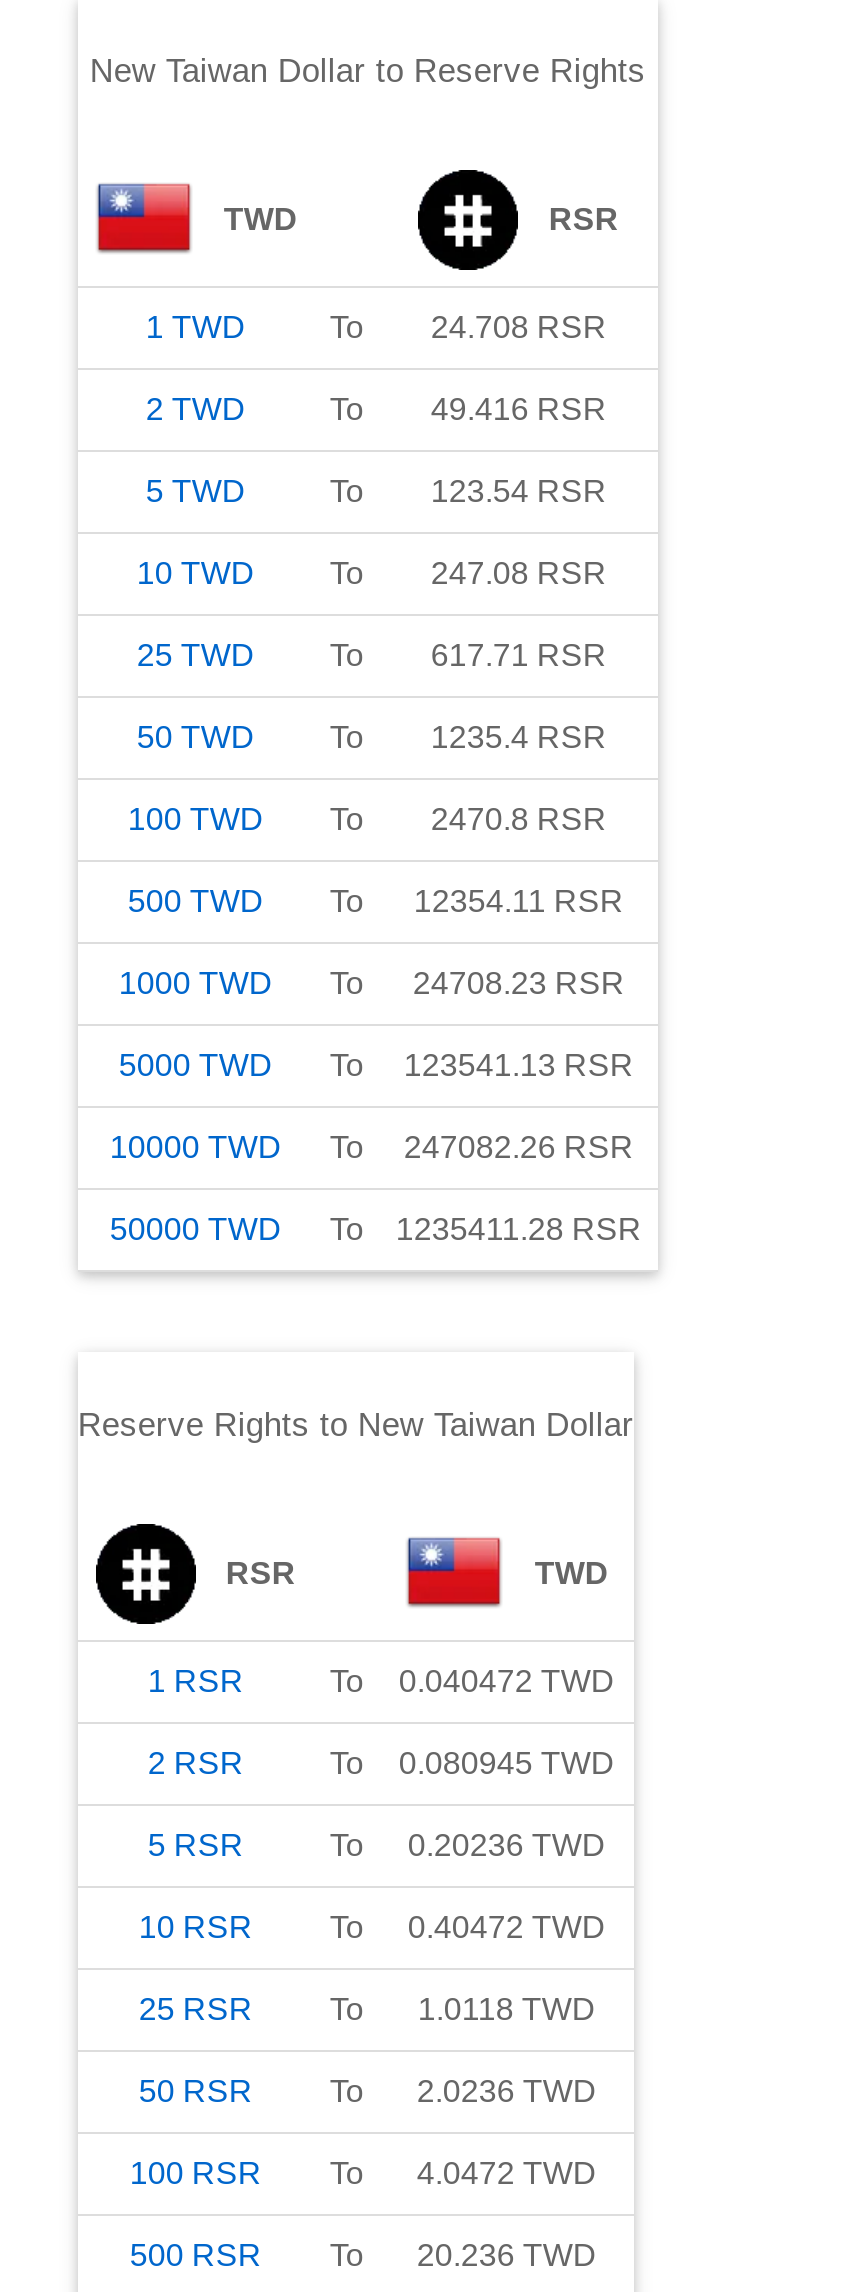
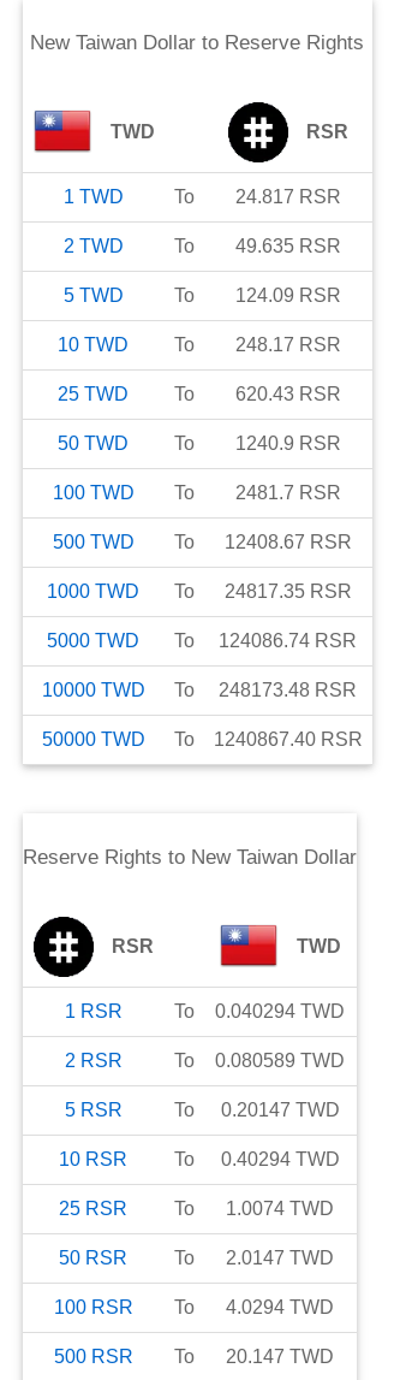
[330,310,607,344] To 24.708 RSR -> [174,186,341,207] To 24.817 RSR
[330,392,607,426] To 49.416 RSR -> [174,236,341,256] To 49.635 RSR
[330,474,607,508] To 123.54 RSR -> [174,285,341,305] To 124.09 RSR
[330,556,607,590] To 247.08 RSR -> [174,334,341,355] To 248.17 RSR
[330,638,607,672] To 617.71 RSR -> [174,384,341,404] To 620.43 RSR
[330,720,607,754] To 1235.4 RSR -> [174,433,341,453] To 1240.9 RSR
[128,802,607,836] 100 TWD To 2470.8 RSR -> [53,482,341,503] 100 TWD To 2481.7 RSR
[128,884,624,918] 500 TWD To 12354.11 RSR -> [53,532,352,552] 500 TWD To 12408.67 RSR
[119,966,625,1000] 1000 TWD To 24708.23 RSR -> [47,581,352,601] 1000 TWD To 24817.35 RSR
[119,1048,634,1082] 5000 TWD To 123541.13 RSR -> [47,630,357,651] 5000 TWD To 124086.74 RSR
[110,1130,634,1164] 10000 TWD To 247082.26 RSR -> [42,680,357,700] 10000 TWD To 248173.48 RSR
[110,1212,642,1246] 50000 TWD To 1235411.28 RSR -> [42,729,363,749] 50000 TWD To 1240867.40 RSR
[330,1664,615,1698] To 0.040472 TWD -> [174,1001,345,1021] To 0.040294 TWD
[330,1746,615,1780] To 0.080945 TWD -> [174,1050,345,1071] To 0.080589 TWD
[330,1828,606,1862] To 0.20236 TWD -> [174,1100,340,1120] To 0.20147 TWD
[330,1910,606,1944] To 0.40472 TWD -> [174,1149,340,1169] To 0.40294 TWD
[330,1992,596,2026] To 1.0118 TWD -> [174,1198,334,1219] To 1.0074 TWD
[330,2074,597,2108] To 2.0236 TWD -> [174,1248,334,1268] To 2.0147 TWD
[130,2156,597,2190] 100 RSR To 4.0472 TWD -> [54,1297,334,1317] 100 RSR To 4.0294 TWD
[130,2238,597,2272] 500 RSR To 20.236 TWD -> [54,1346,334,1367] 500 RSR To 20.147 TWD

